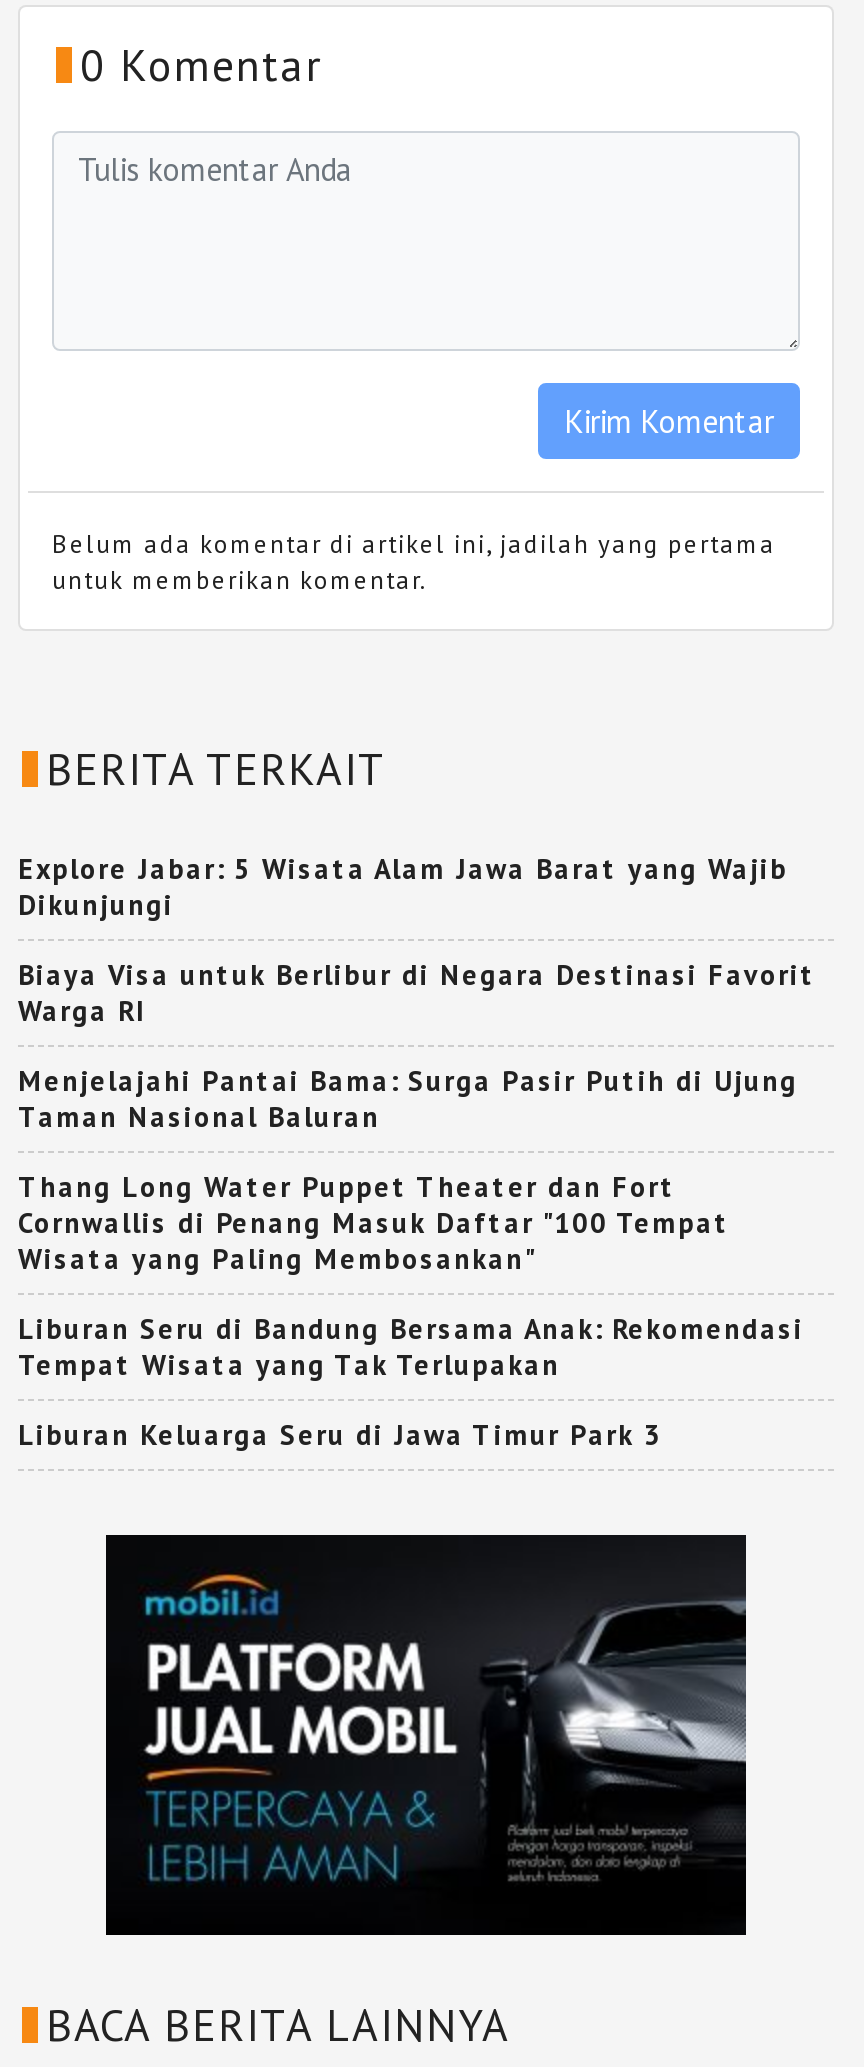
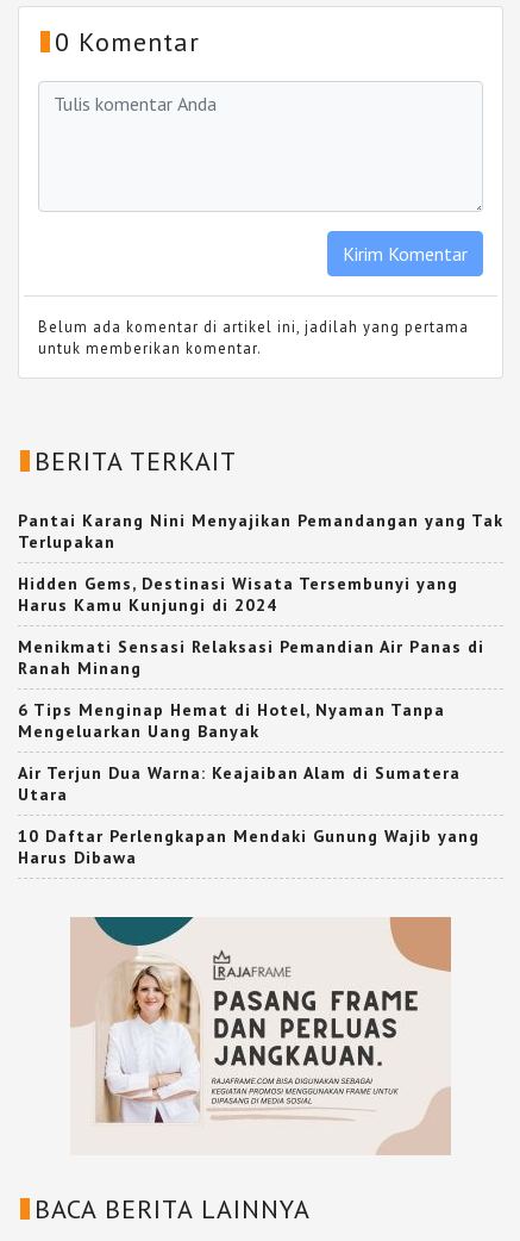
[18,852,788,924] Explore Jabar: 5 Wisata Alam Jawa Barat yang Wajib | Dikunjungi -> [18,510,503,553] Pantai Karang Nini Menyajikan Pemandangan yang Tak | Terlupakan
[18,958,816,1030] Biaya Visa untuk Berlibur di Negara Destinasi Favorit | Warga RI -> [18,573,458,616] Hidden Gems, Destinasi Wisata Tersembunyi yang | Harus Kamu Kunjungi di 2024
[18,1064,798,1136] Menjelajahi Pantai Bama: Surga Pasir Putih di Ujung | Taman Nasional Baluran -> [18,636,484,679] Menikmati Sensasi Relaksasi Pemandian Air Panas di | Ranah Minang
[18,1170,730,1278] Thang Long Water Puppet Theater dan Fort | Cornwallis di Penang Masuk Daftar "100 Tempat | Wisata yang Paling Membosankan" -> [18,699,445,742] 6 Tips Menginap Hemat di Hotel, Nyaman Tanpa | Mengeluarkan Uang Banyak
[18,1312,804,1384] Liburan Seru di Bandung Bersama Anak: Rekomendasi | Tempat Wisata yang Tak Terlupakan -> [18,763,461,805] Air Terjun Dua Warna: Keajaiban Alam di Sumatera | Utara
[18,1418,662,1454] Liburan Keluarga Seru di Jawa Timur Park 3 -> [18,826,480,869] 10 Daftar Perlengkapan Mendaki Gunung Wajib yang | Harus Dibawa
[104,1533,748,1937] [image] -> [70,916,452,1155] [image]

